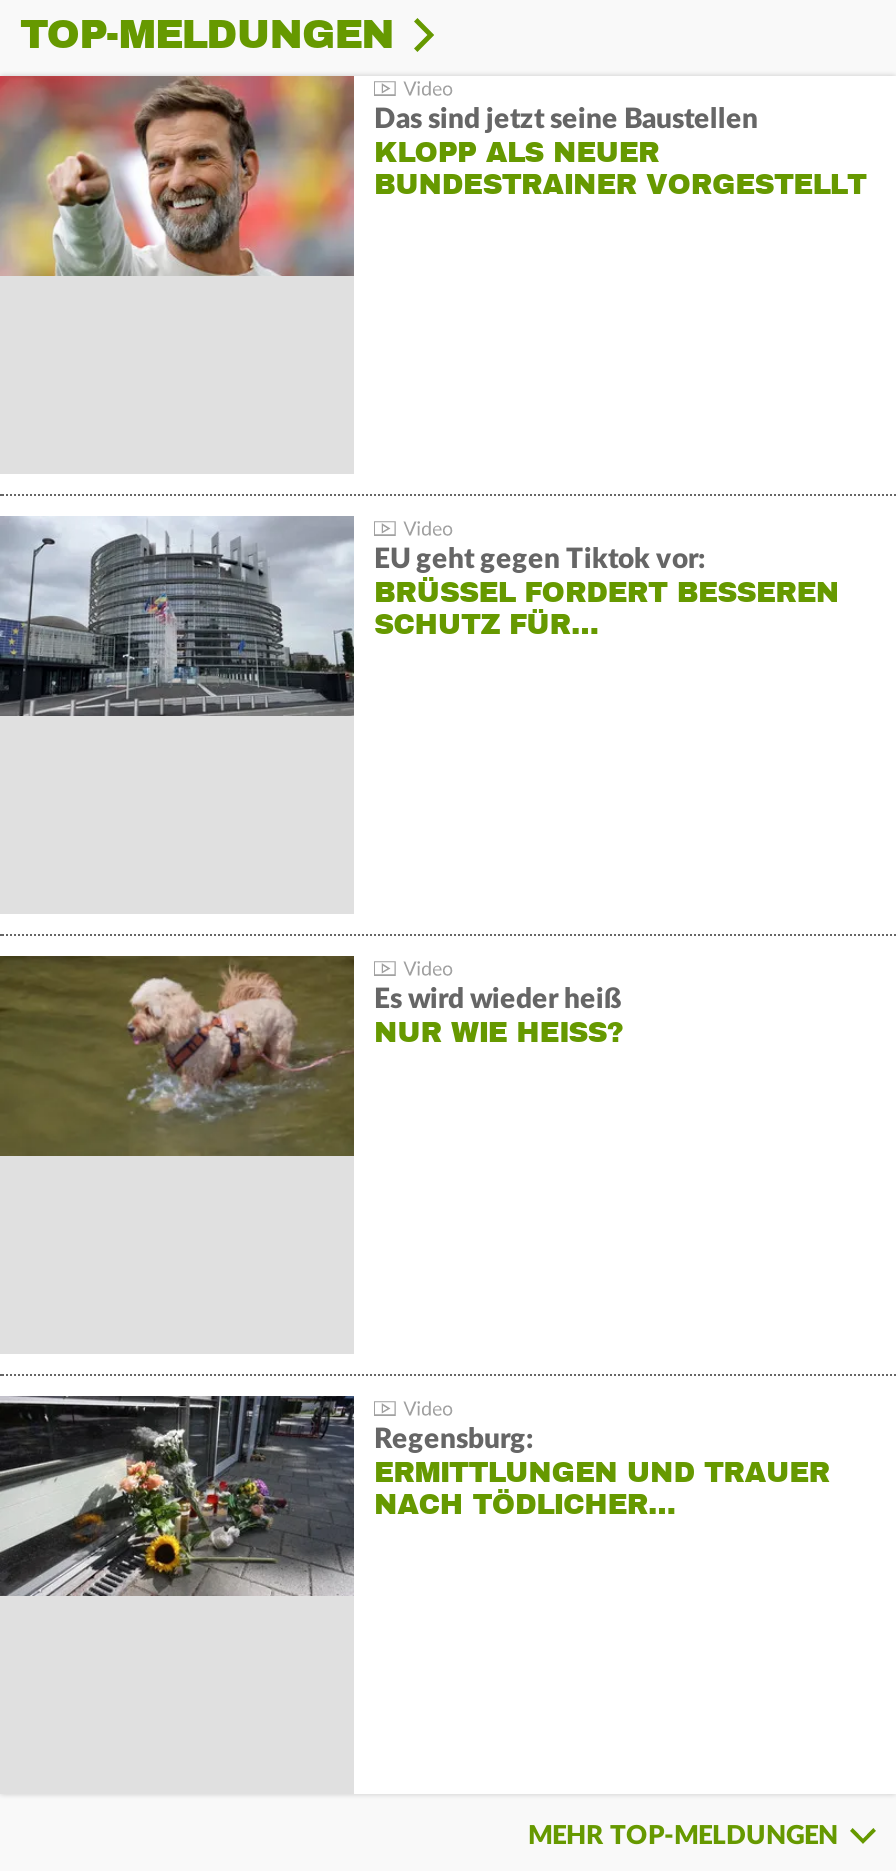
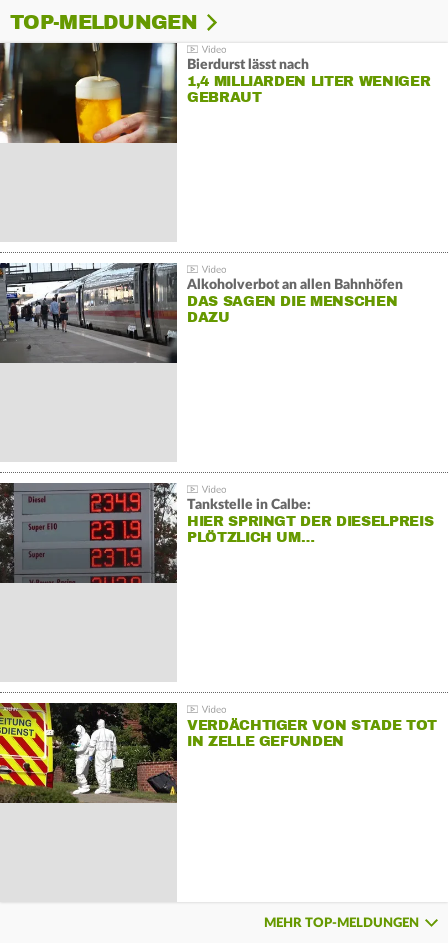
[6,74,866,276] [image] | Das sind jetzt seine Baustellen | KLOPP ALS NEUER | BUNDESTRAINER VORGESTELLT -> [3,42,430,144] [image] | Bierdurst lässt nach | 1,4 MILLIARDEN LITER WENIGER | GEBRAUT
[6,518,839,716] [image] | EU geht gegen Tiktok vor: | BRÜSSEL FORDERT BESSEREN | SCHUTZ FÜR… -> [3,263,403,363] [image] | Alkoholverbot an allen Bahnhöfen | DAS SAGEN DIE MENSCHEN | DAZU
[6,954,622,1158] [image] | Es wird wieder heiß | NUR WIE HEISS? -> [3,482,433,584] [image] | Tankstelle in Calbe: | HIER SPRINGT DER DIESELPREIS | PLÖTZLICH UM…
[6,1394,830,1596] [image] | Regensburg: | ERMITTLUNGEN UND TRAUER | NACH TÖDLICHER… -> [3,702,437,804] [image] | VERDÄCHTIGER VON STADE TOT | IN ZELLE GEFUNDEN

